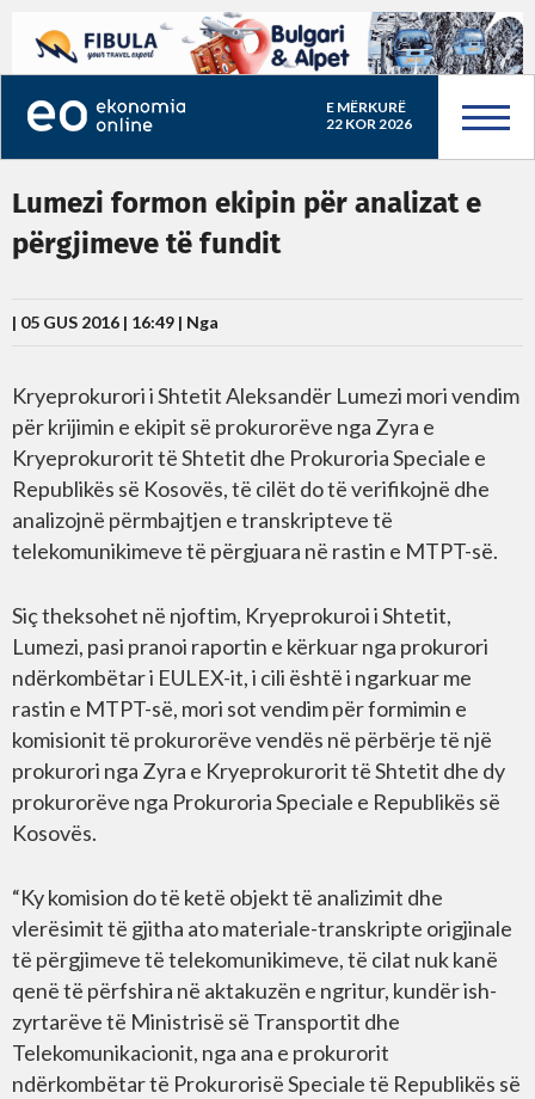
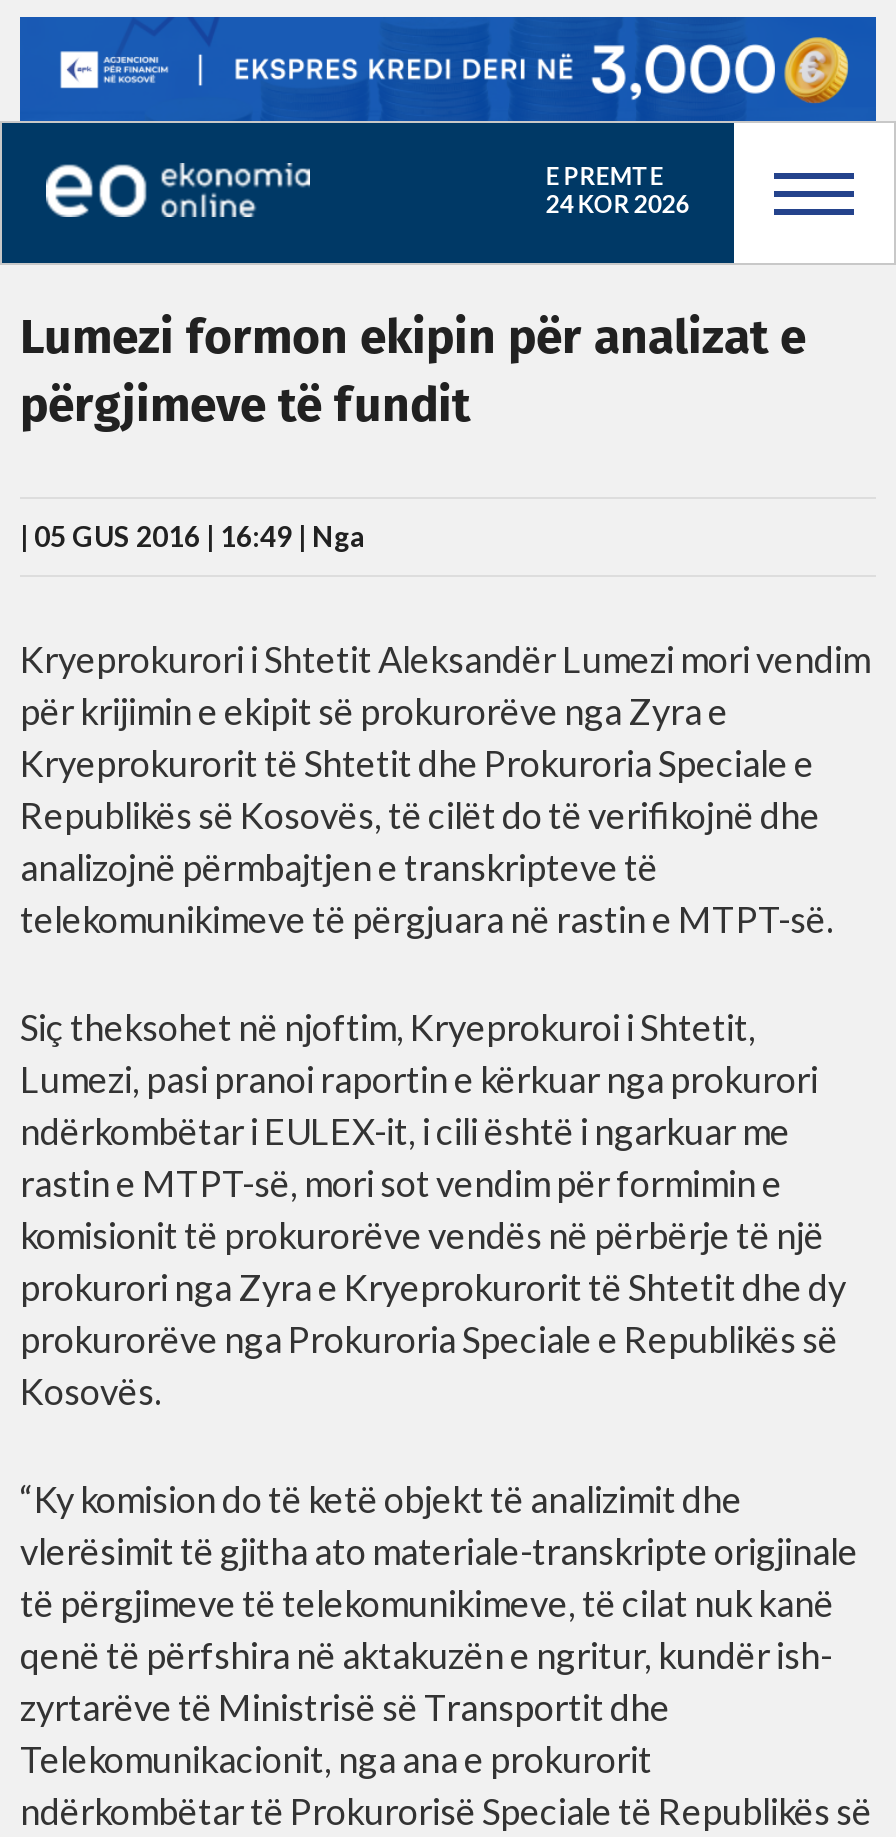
[12,11,524,116] [image] | E MËRKURË -> [18,15,878,191] [image] | E PREMTE
[326,115,412,133] 22 KOR 2026 -> [545,189,689,219] 24 KOR 2026

